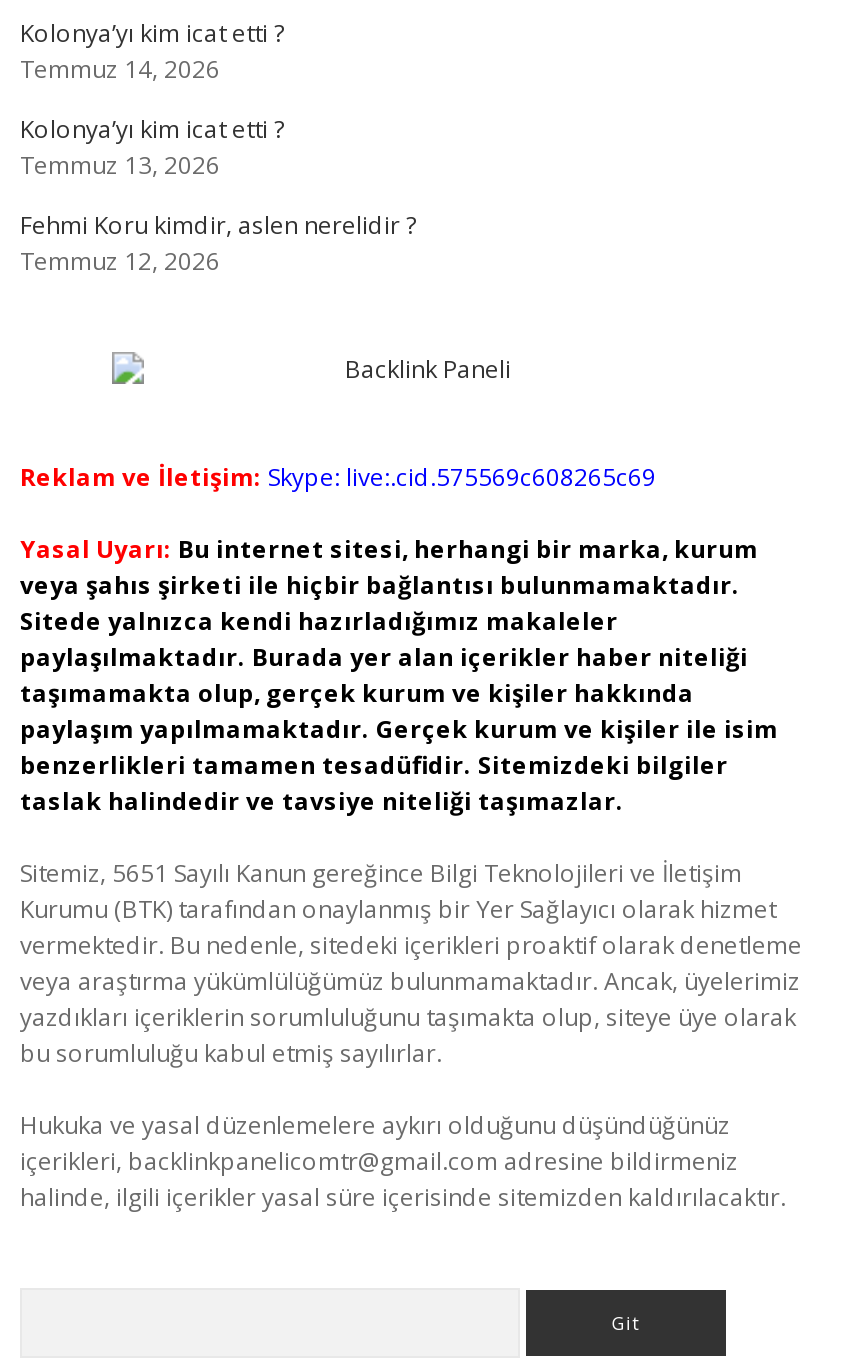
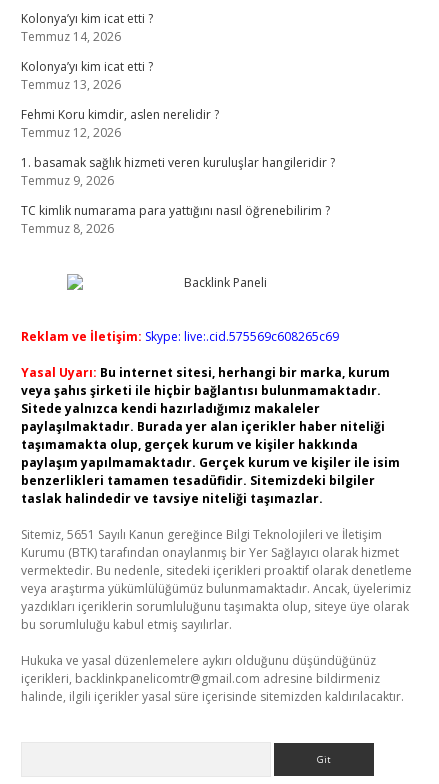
none -> [21,154,335,237] 1. basamak sağlık hizmeti veren kuruluşlar hangileridir ? | Temmuz 9, 2026 | TC kimlik numarama para yattığını nasıl öğrenebilirim ? | Temmuz 8, 2026

